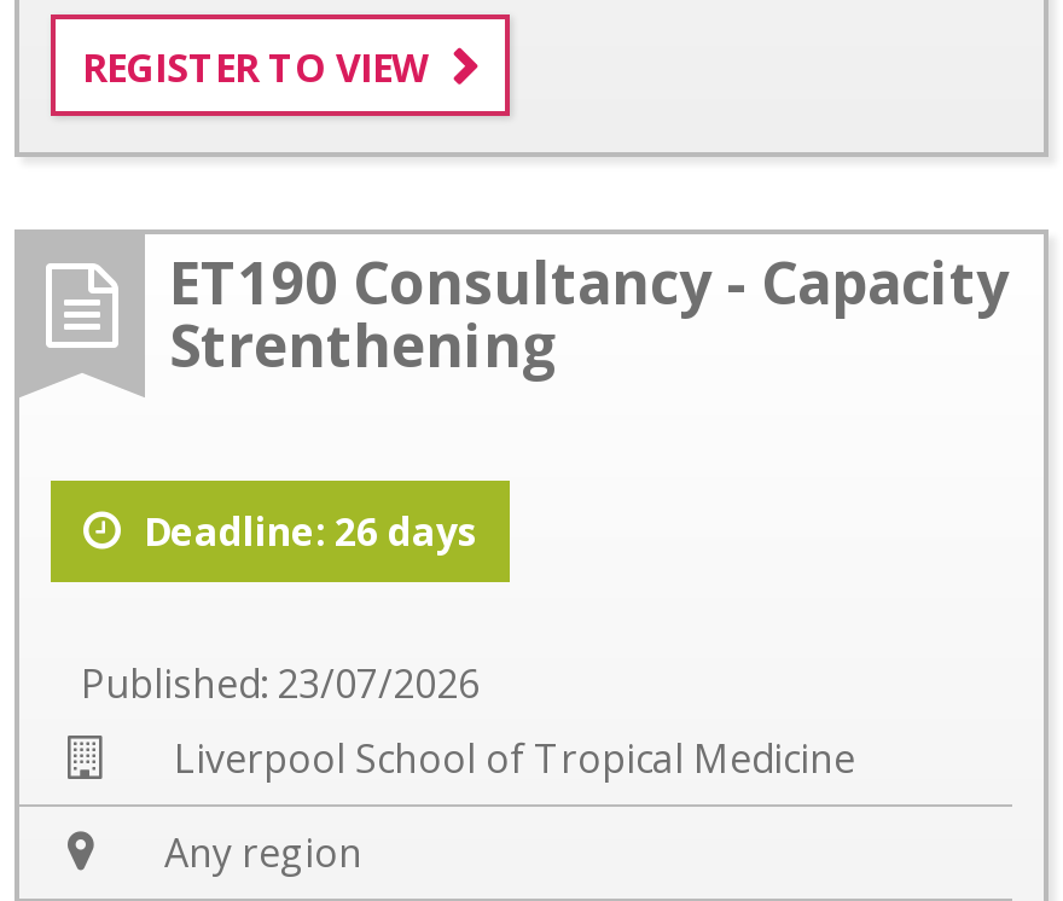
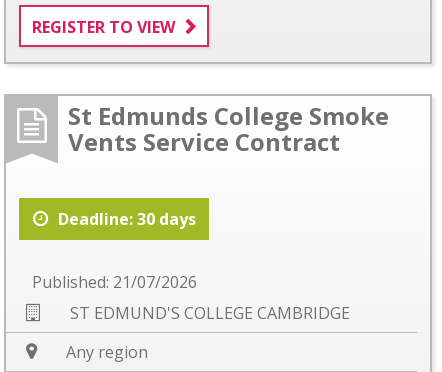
[169,241,1010,383] ET190 Consultancy - Capacity | Strenthening -> [68,99,389,158] St Edmunds College Smoke | Vents Service Contract
[144,504,477,557] Deadline: 26 days -> [57,208,195,230] Deadline: 30 days
[81,656,855,784] Published: 23/07/2026 | Liverpool School of Tropical Medicine -> [31,271,350,324] Published: 21/07/2026 | ST EDMUND'S COLLEGE CAMBRIDGE

